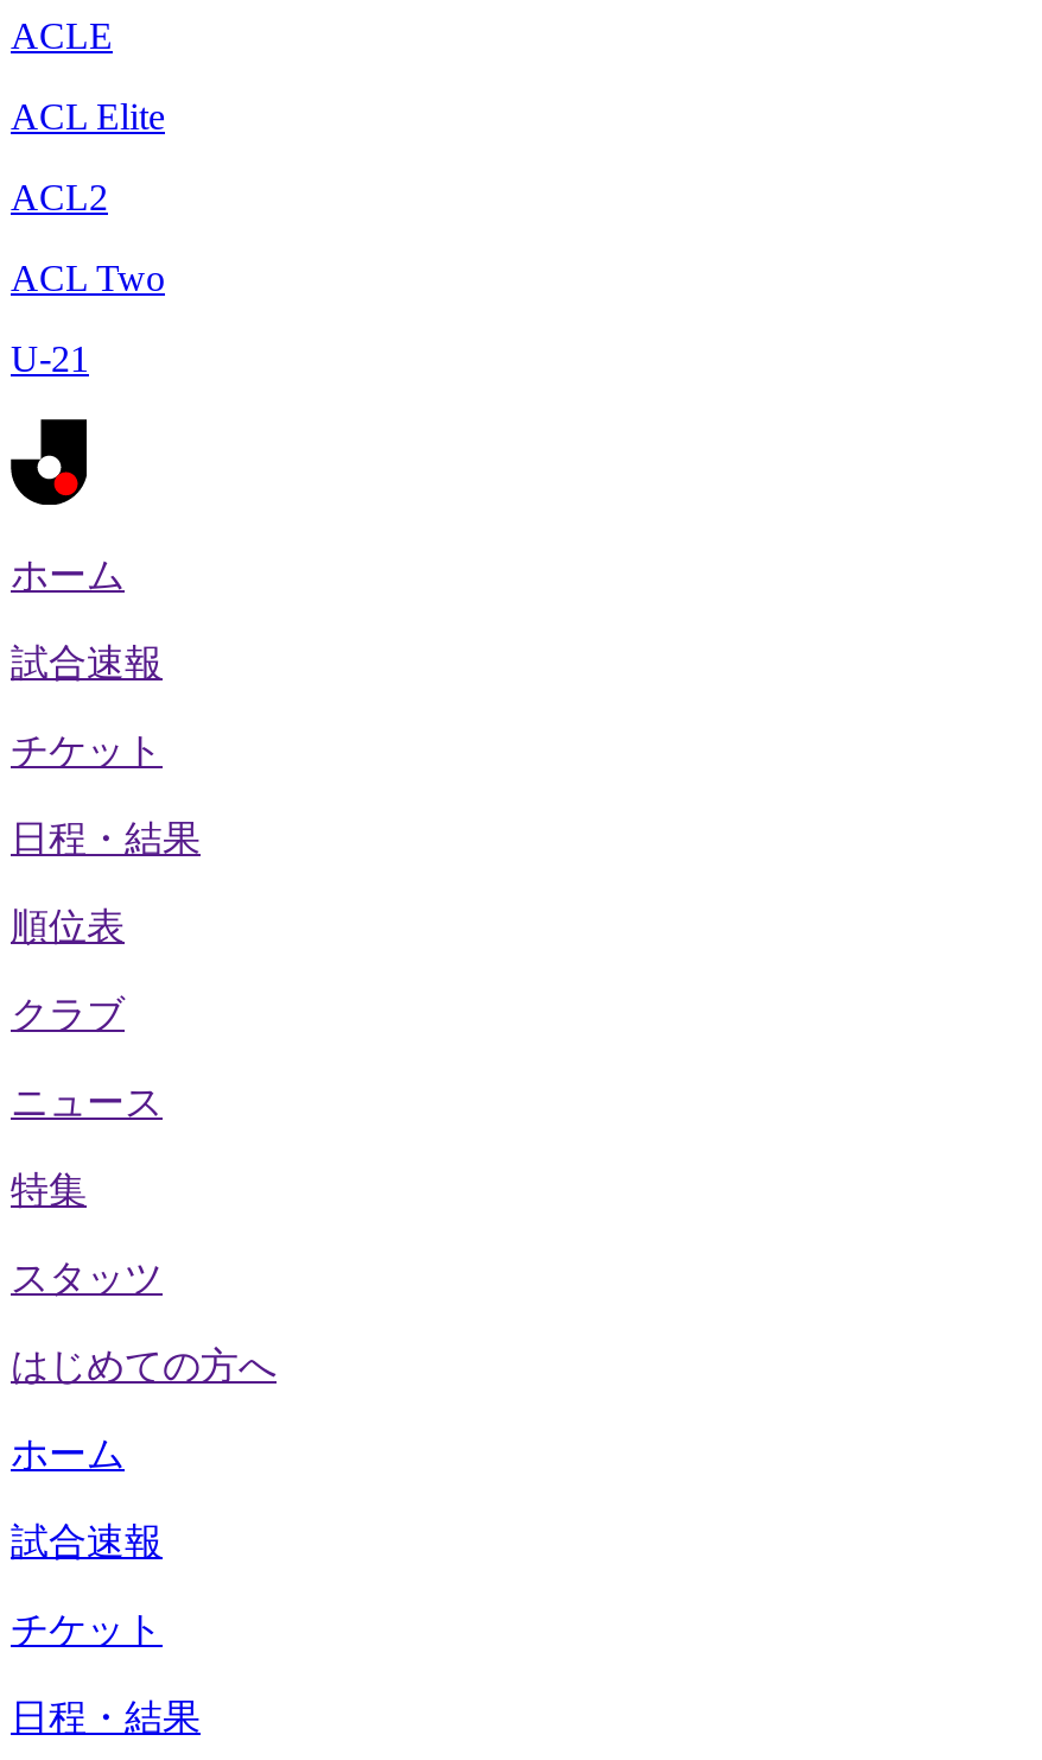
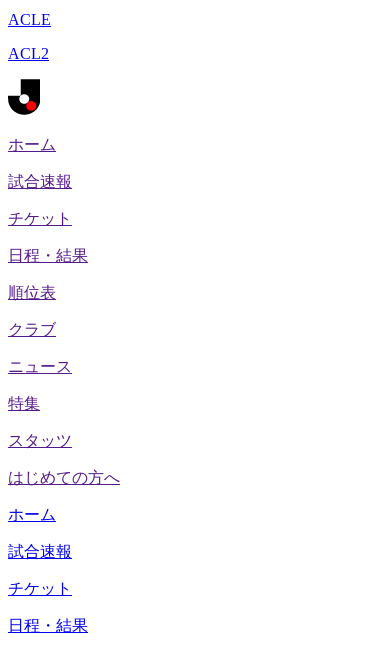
[11,96,165,137] ACL Elite -> none
[11,258,165,379] ACL Two | U-21 -> none

